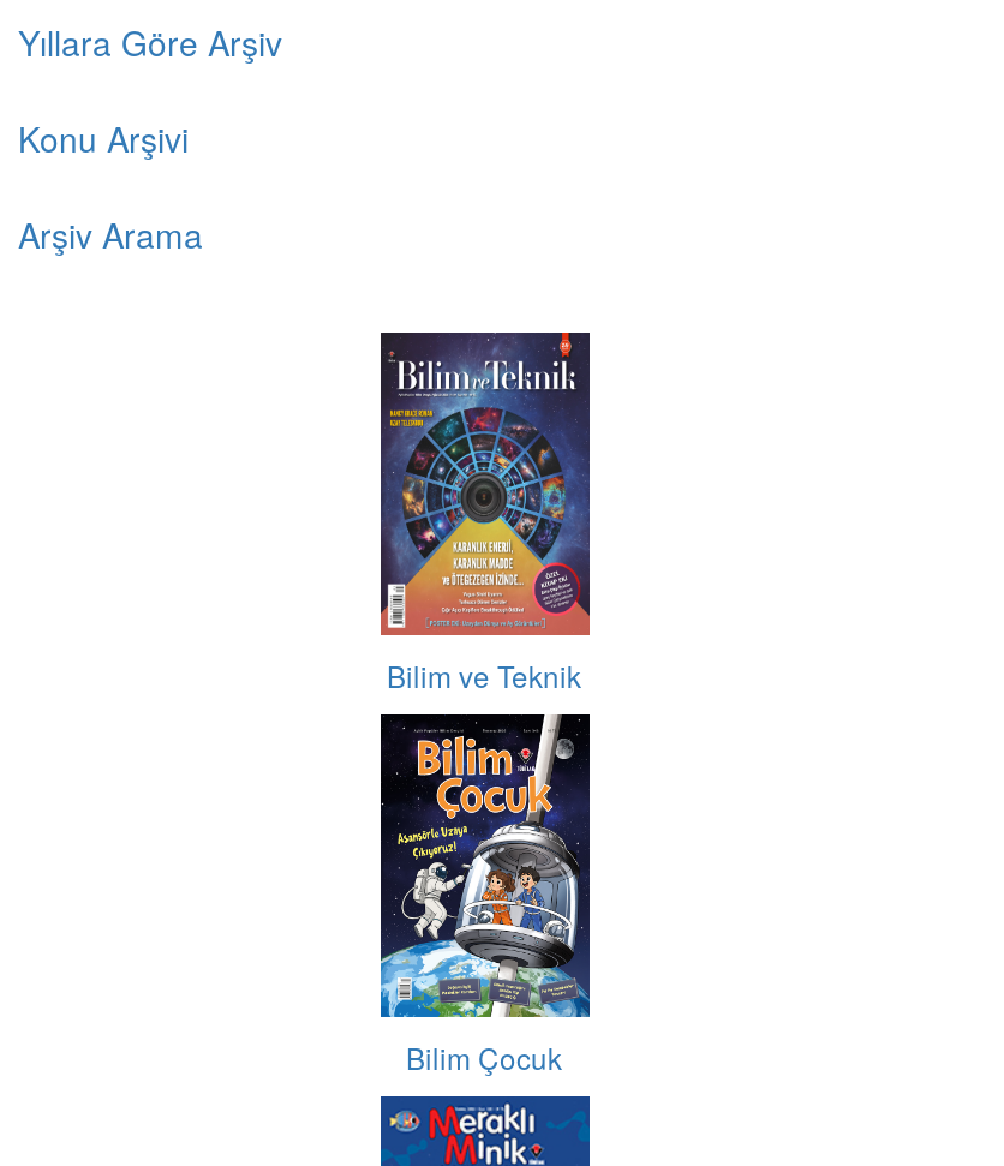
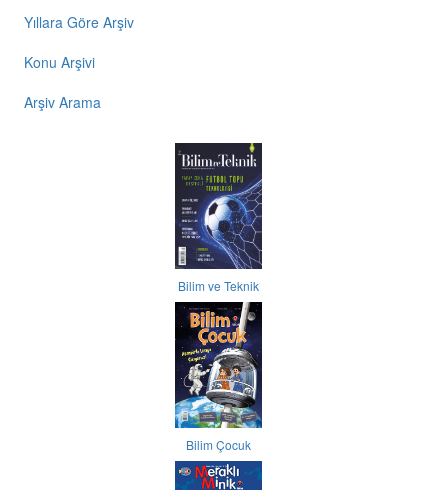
[378,330,592,638] [image] -> [174,142,263,270] [image]

